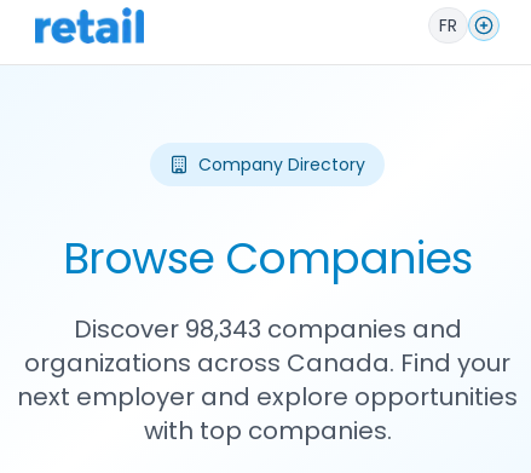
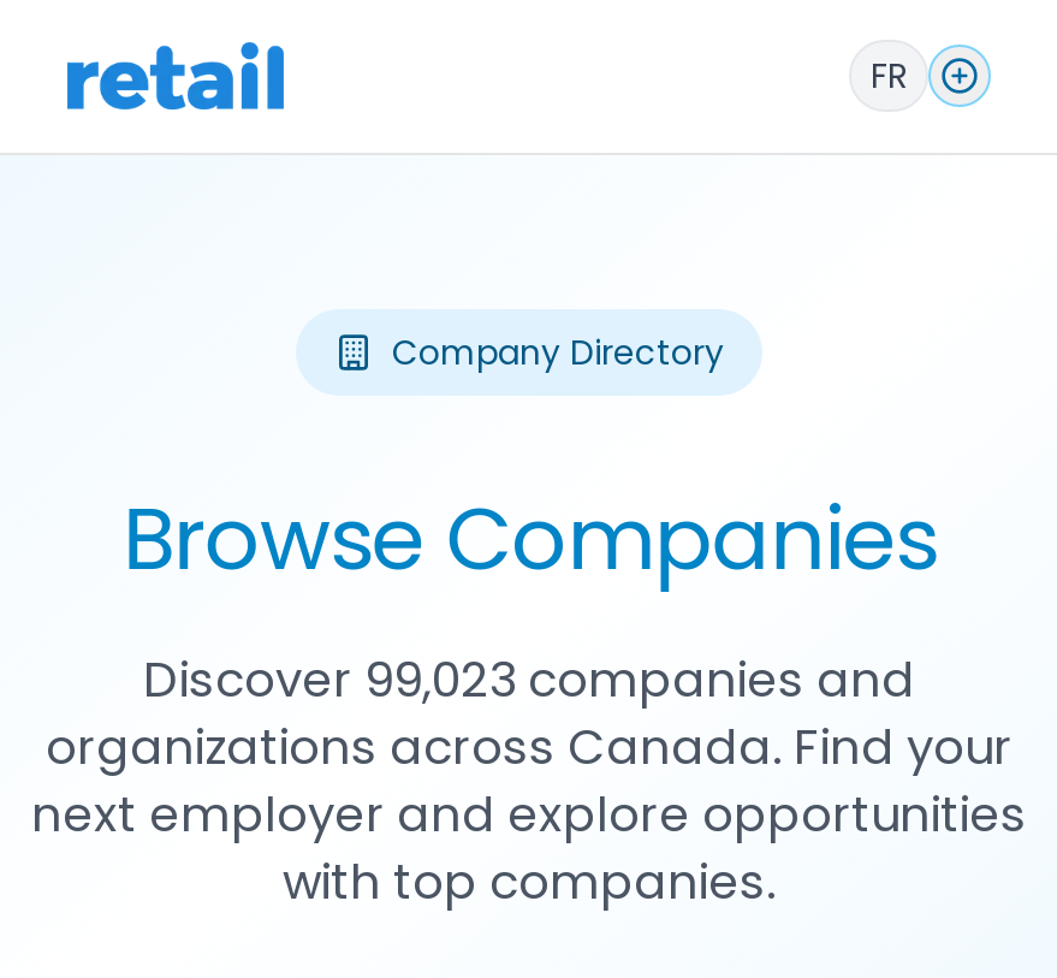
[73,312,461,346] Discover 98,343 companies and -> [143,646,915,713] Discover 99,023 companies and

